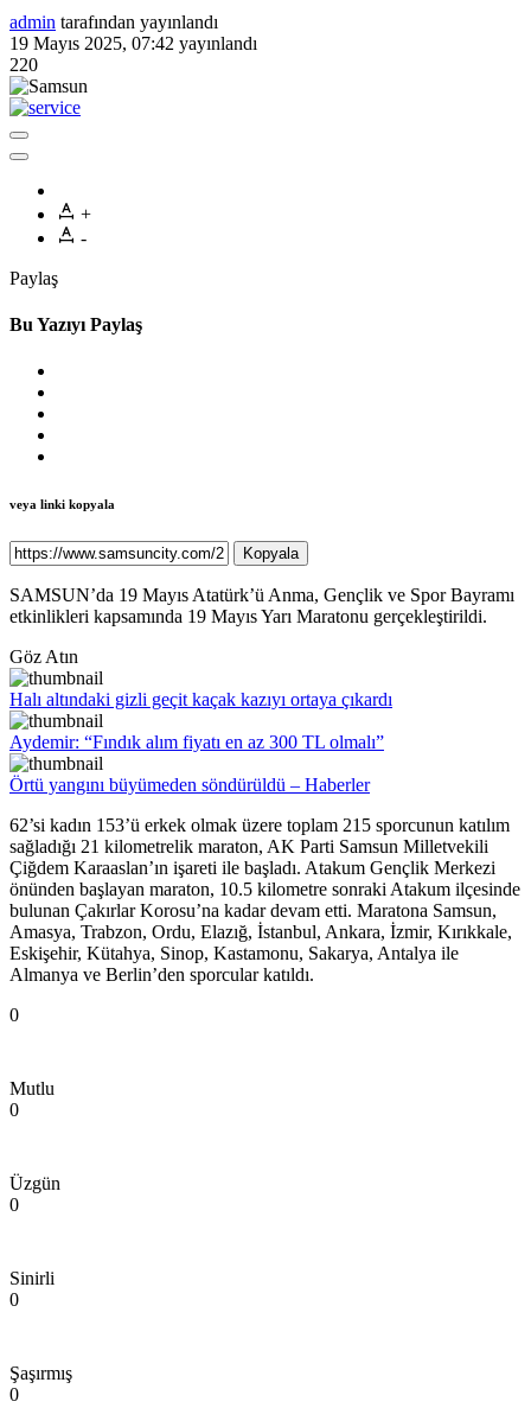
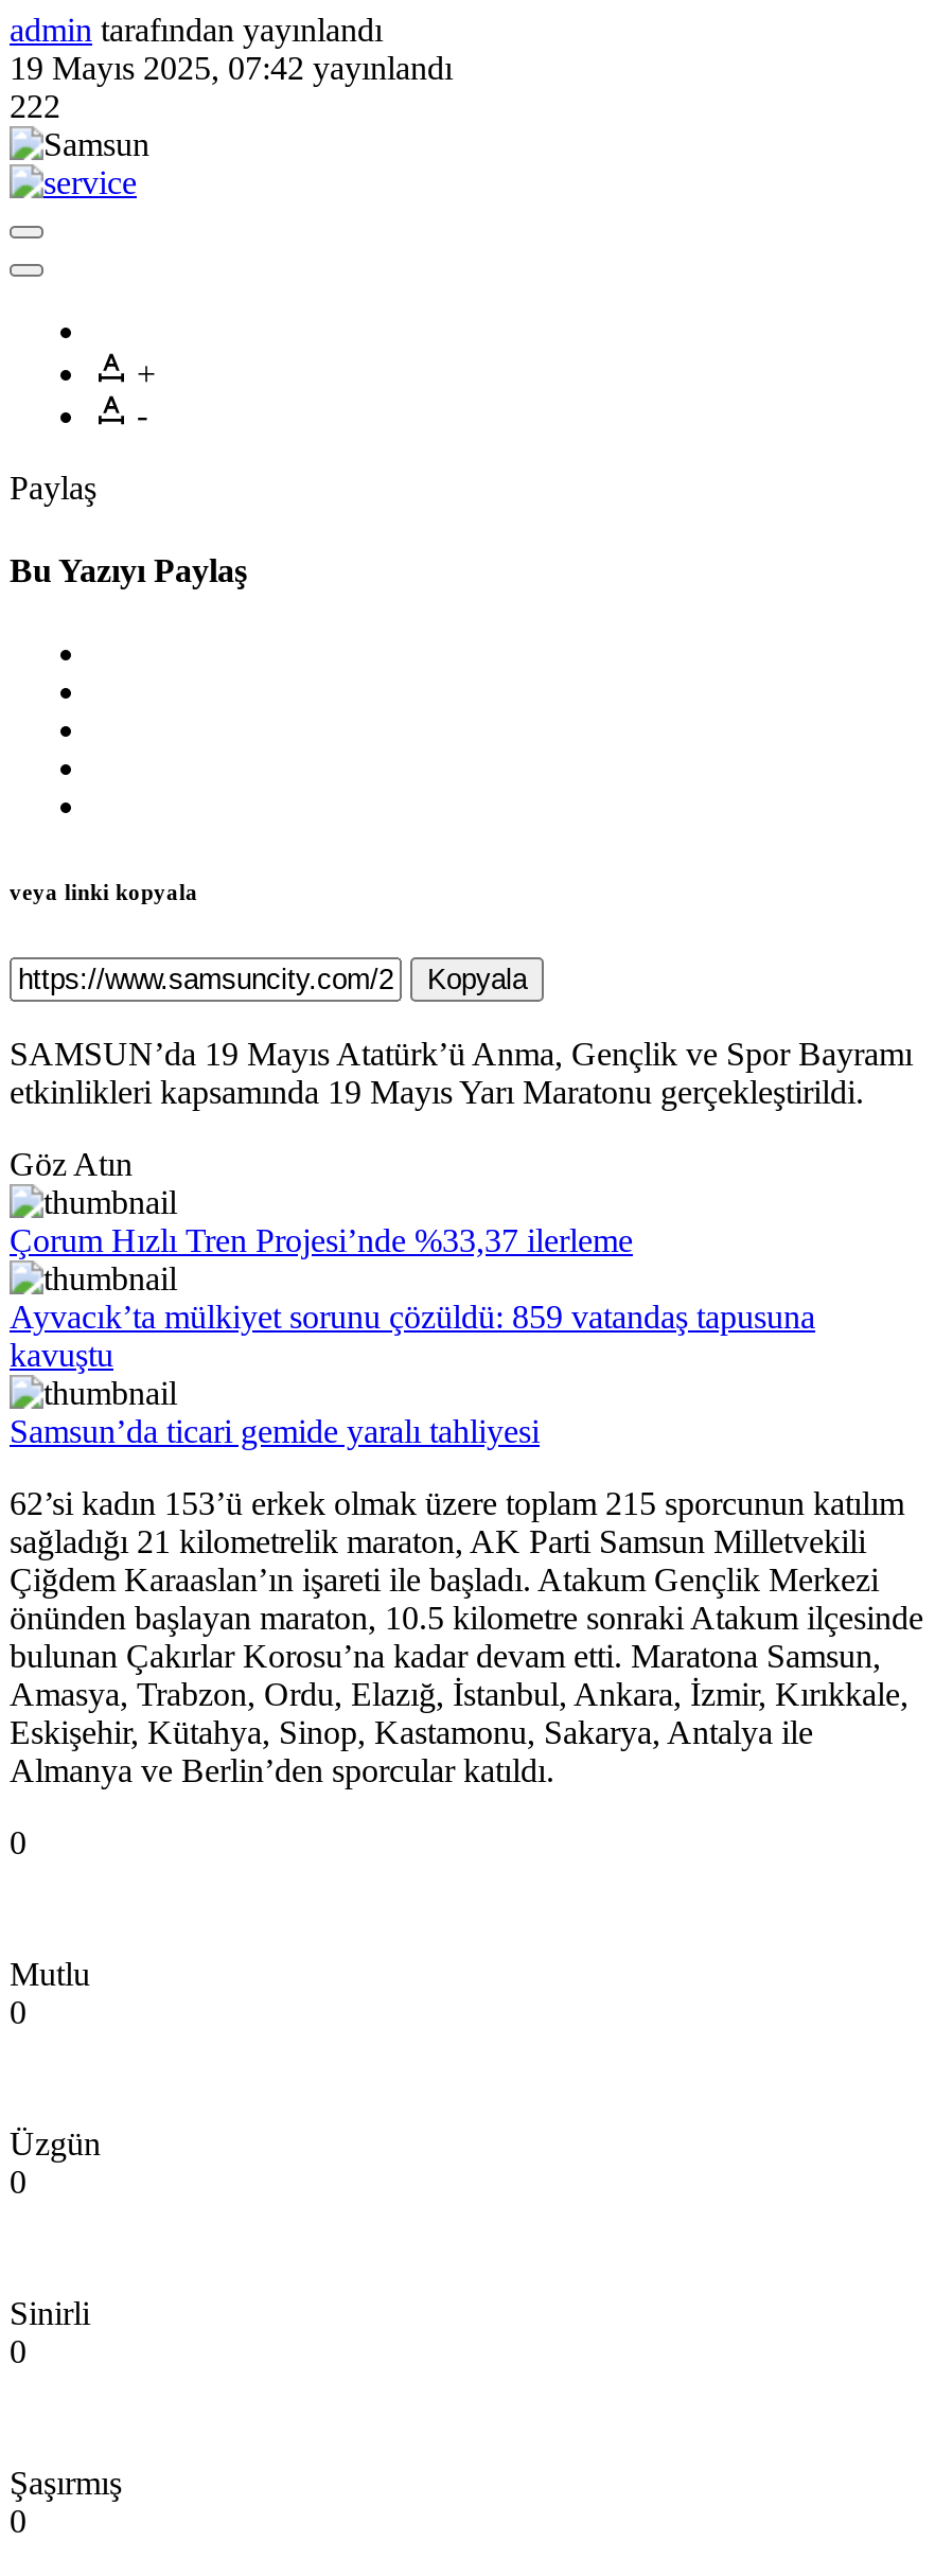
[9,54,38,74] 220 -> [10,88,60,124] 222
[9,690,392,710] Halı altındaki gizli geçit kaçak kazıyı ortaya çıkardı -> [10,1223,633,1259] Çorum Hızlı Tren Projesi’nde %33,37 ilerleme
[9,732,384,752] Aydemir: “Fındık alım fiyatı en az 300 TL olmalı” -> [10,1299,815,1373] Ayvacık’ta mülkiyet sorunu çözüldü: 859 vatandaş tapusuna | kavuştu
[9,775,370,795] Örtü yangını büyümeden söndürüldü – Haberler -> [10,1414,540,1450] Samsun’da ticari gemide yaralı tahliyesi

